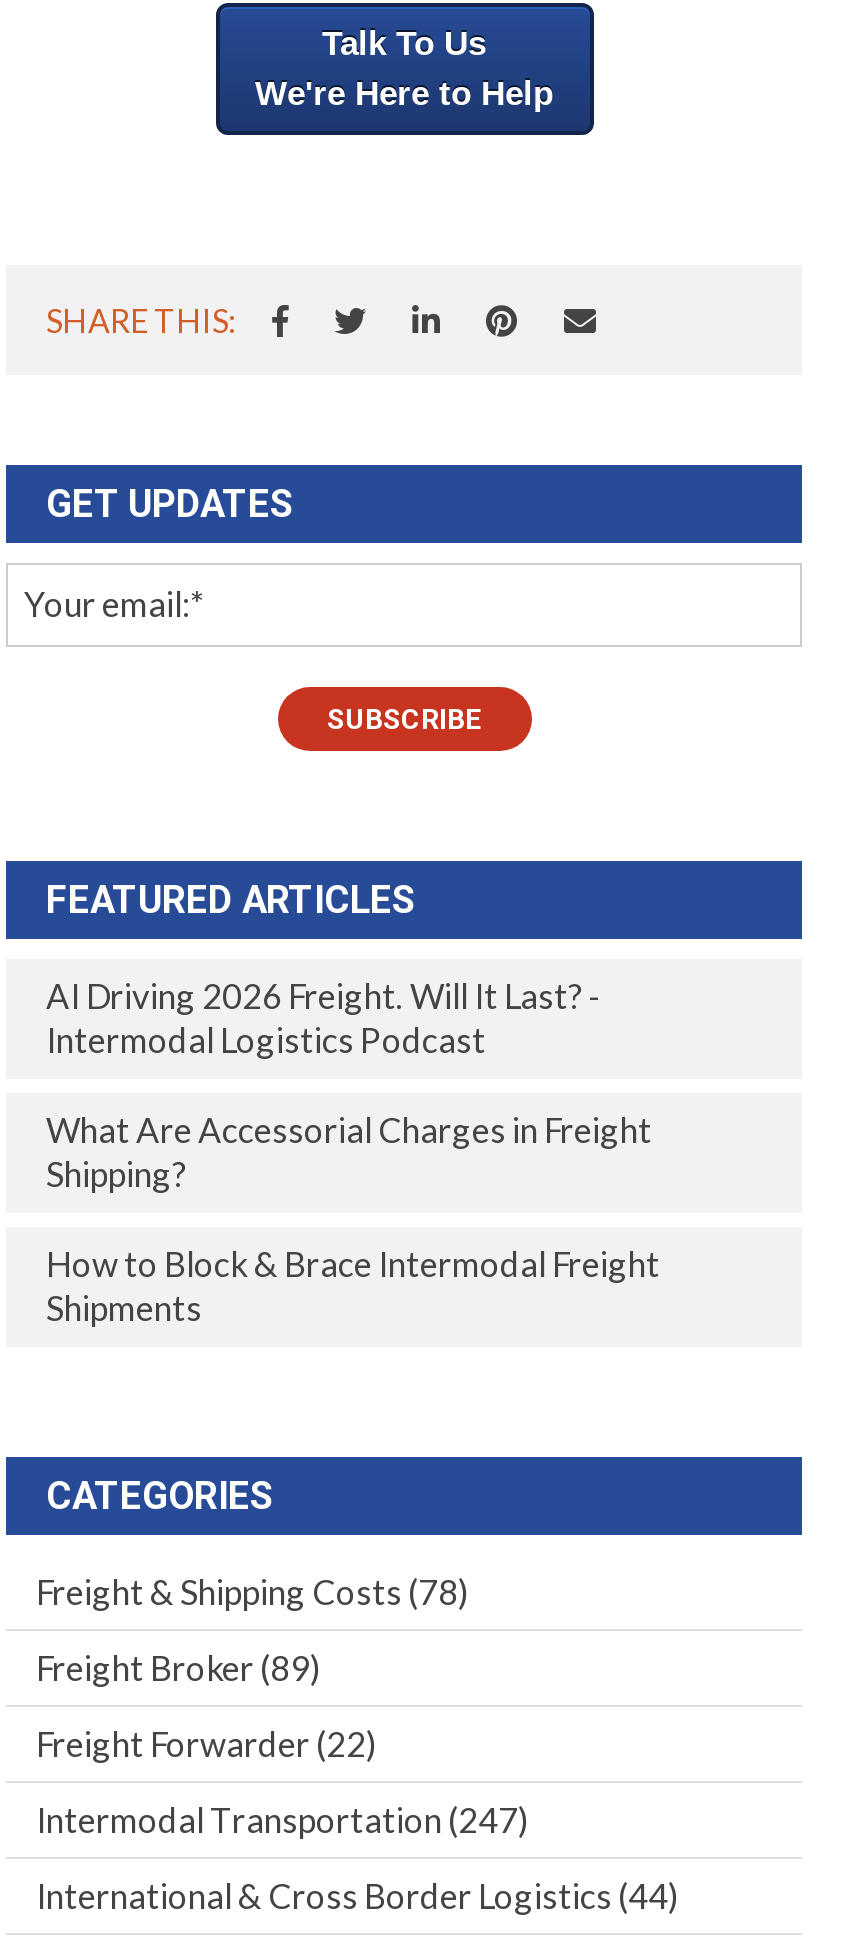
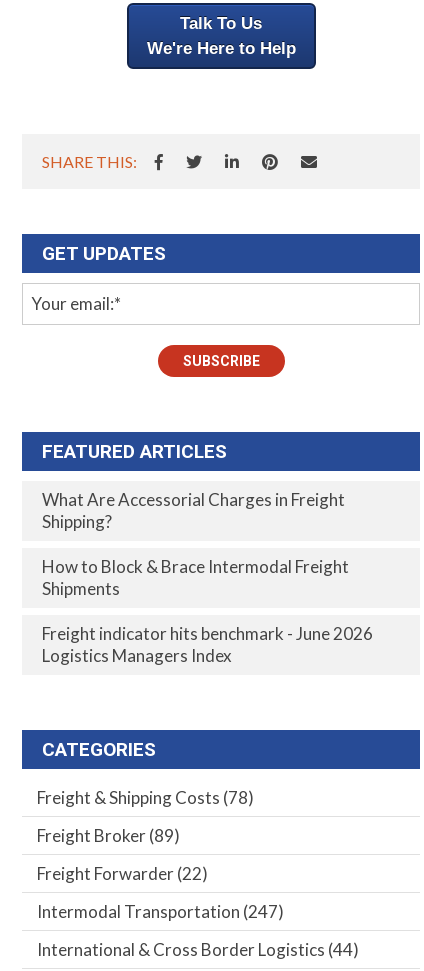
[46,975,600,1061] AI Driving 2026 Freight. Will It Last? - | Intermodal Logistics Podcast -> none
moved [46,1109,660,1329] -> [42,489,349,599]: What Are Accessorial Charges in Freight | Shipping? | How to Block & Brace Intermodal Freight | Shipments
none -> [42,623,373,666] Freight indicator hits benchmark - June 2026 | Logistics Managers Index

